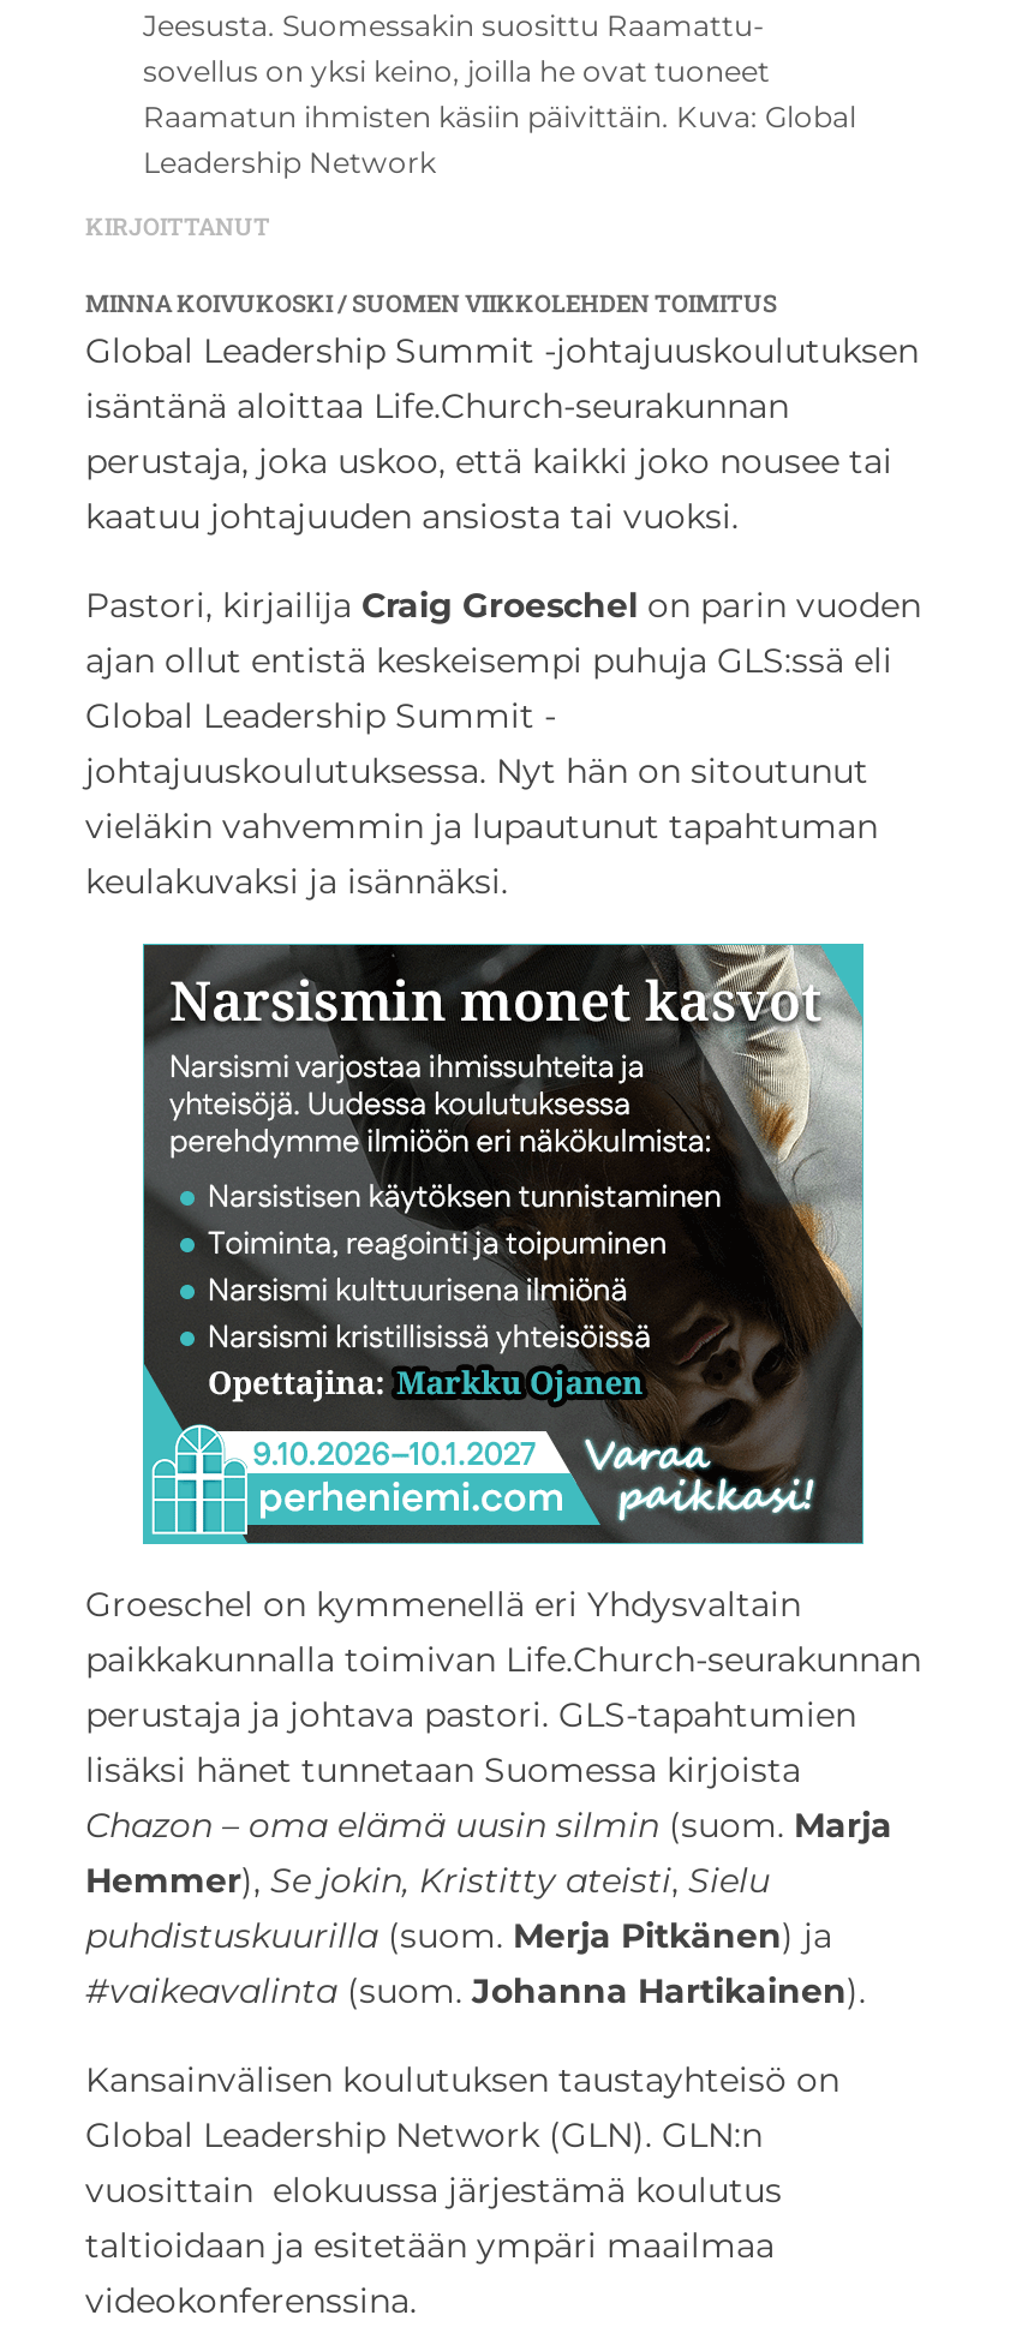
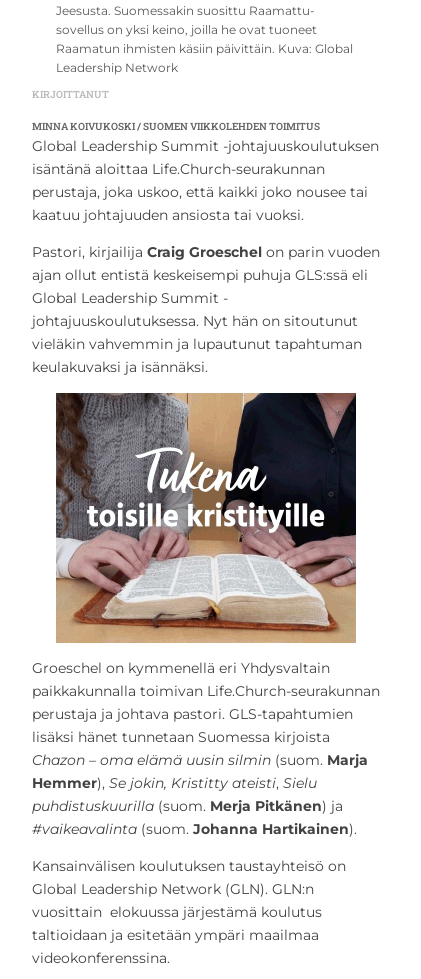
[141,941,866,1547] [image] -> [55,392,357,644] [image]

